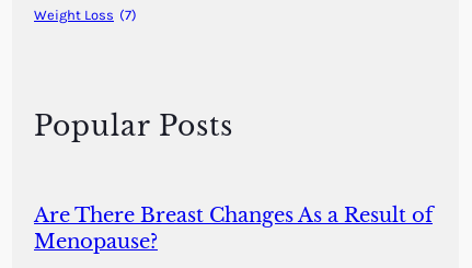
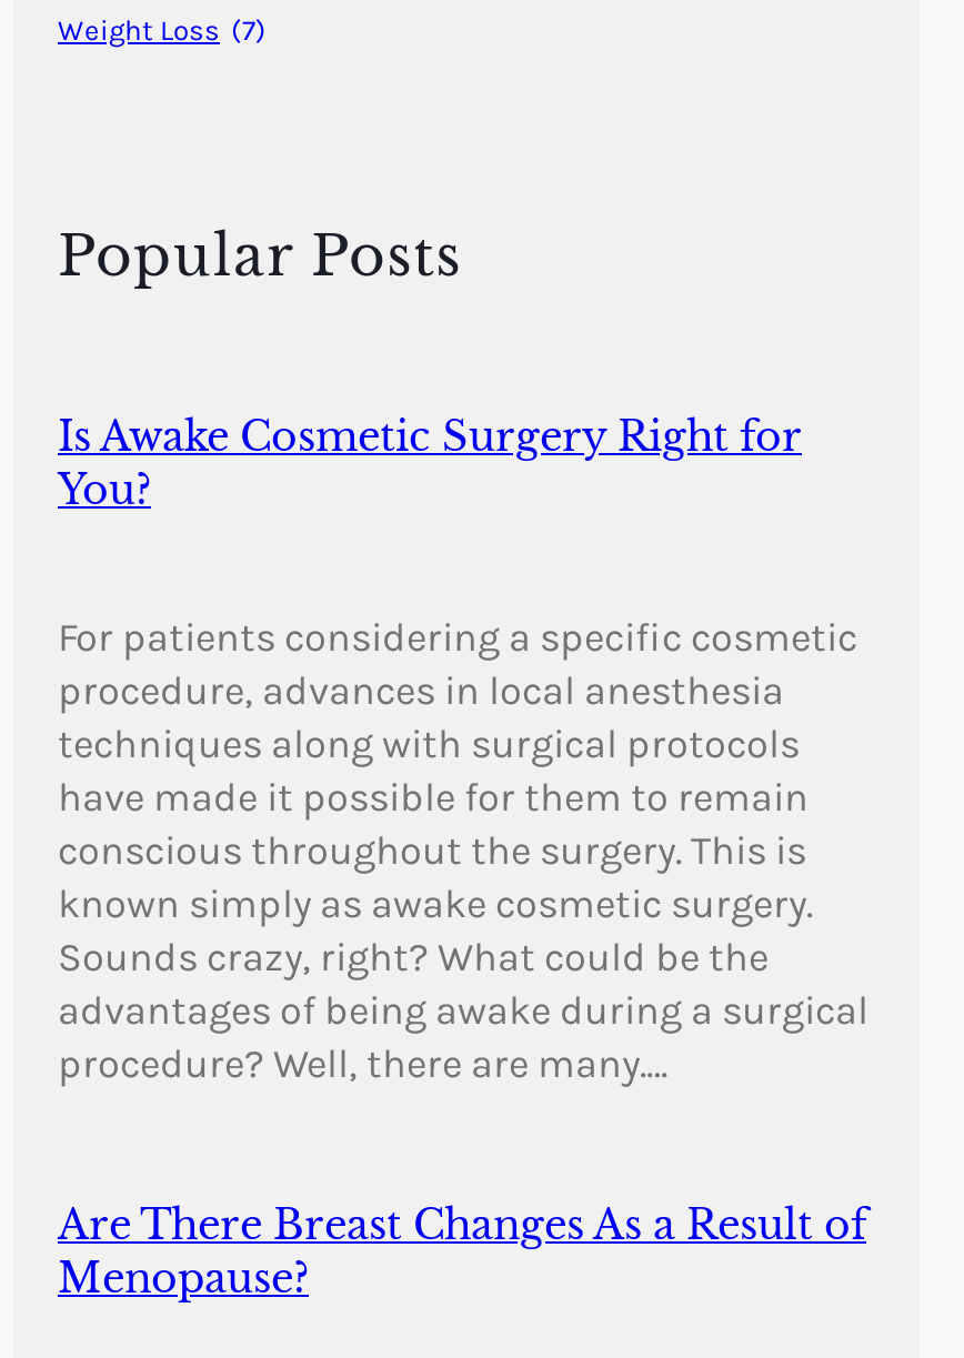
none -> [58,412,868,1087] Is Awake Cosmetic Surgery Right for | You? | For patients considering a specific cosmetic | procedure, advances in local anesthesia | techniques along with surgical protocols | have made it possible for them to remain | conscious throughout the surgery. This is | known simply as awake cosmetic surgery. | Sounds crazy, right? What could be the | advantages of being awake during a surgical | procedure? Well, there are many.…

